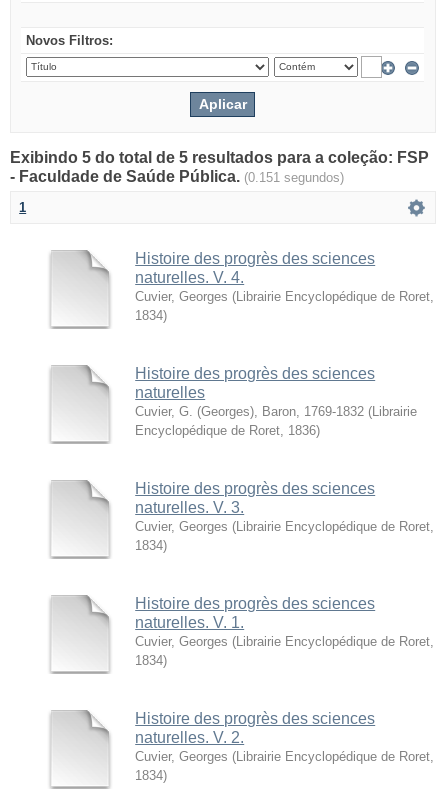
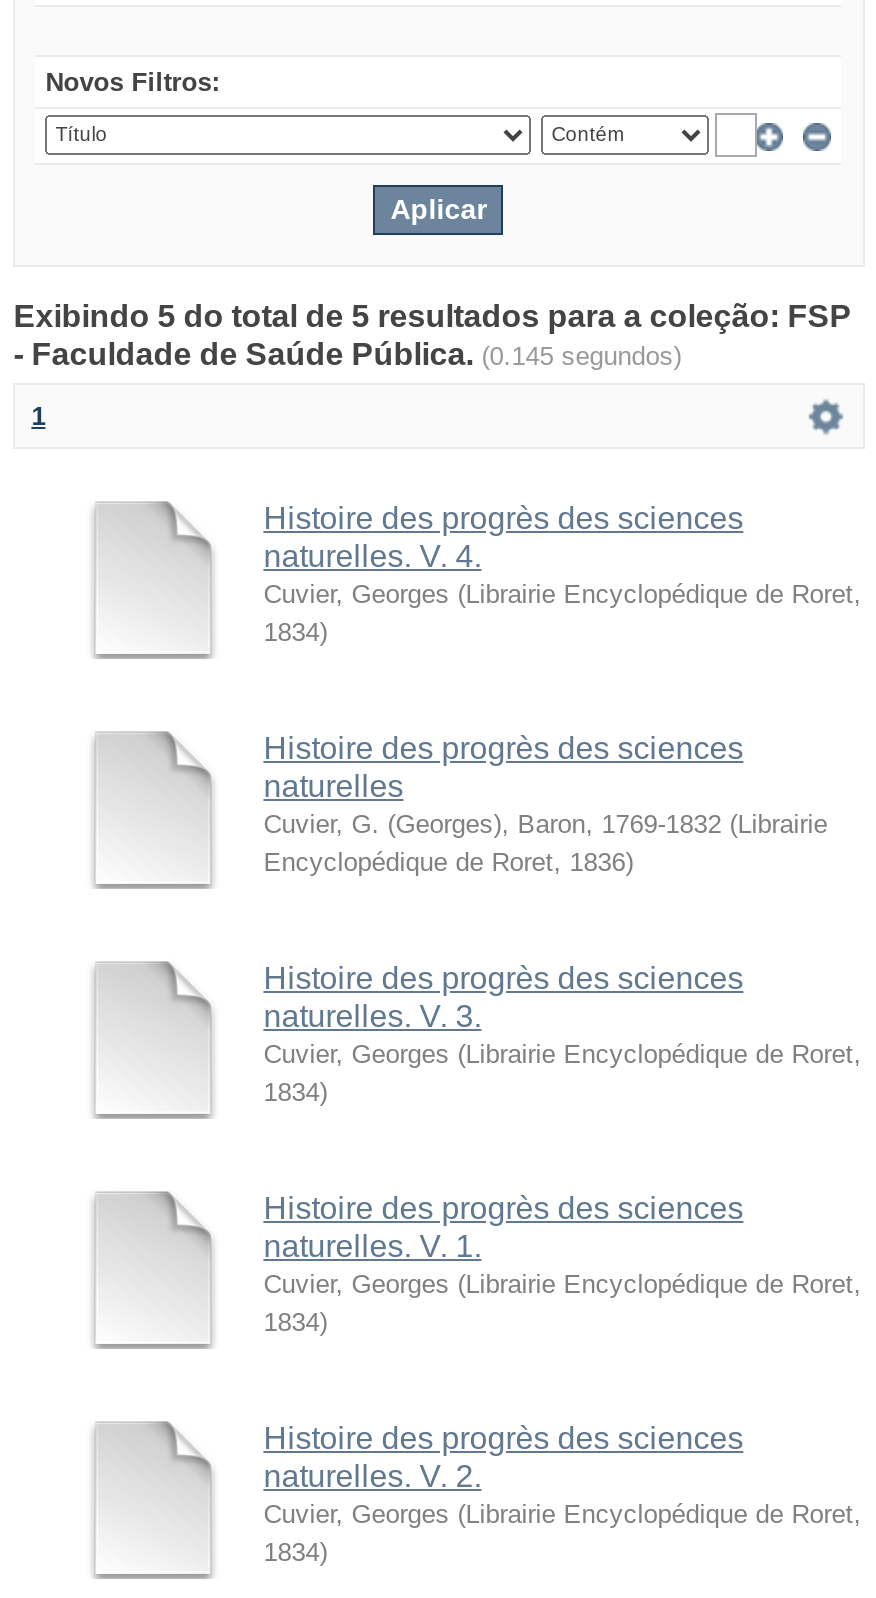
[10,168,344,185] - Faculdade de Saúde Pública. (0.151 segundos) -> [13,337,681,371] - Faculdade de Saúde Pública. (0.145 segundos)

